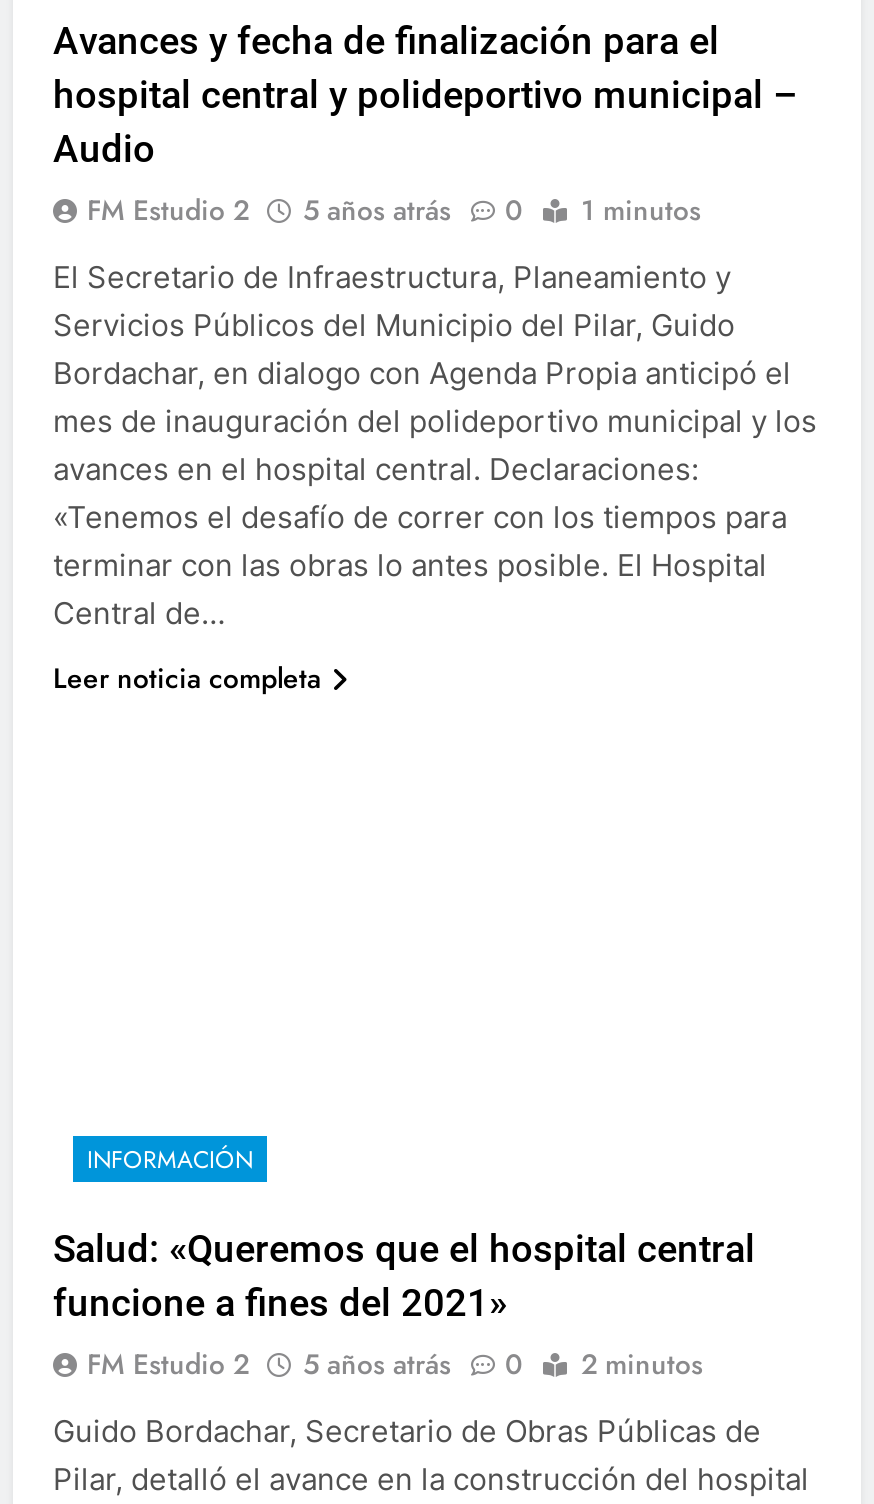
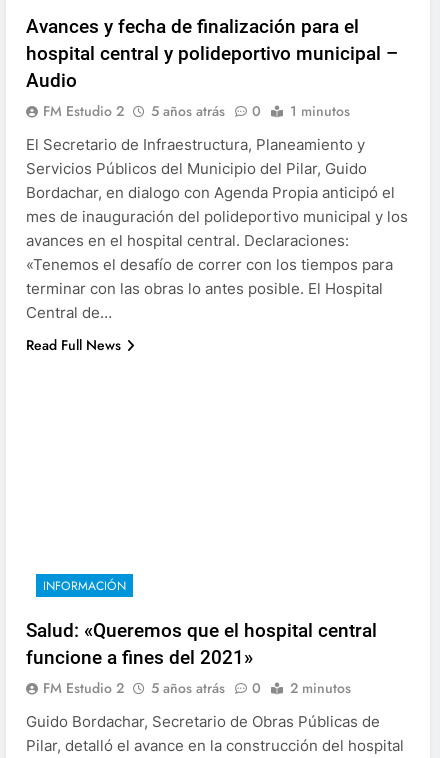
[53,657,321,697] Leer noticia completa -> [26,334,121,354] Read Full News

